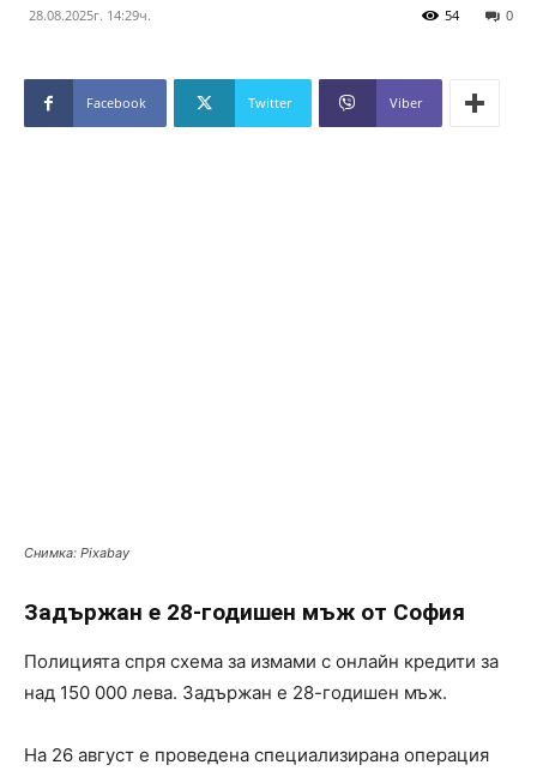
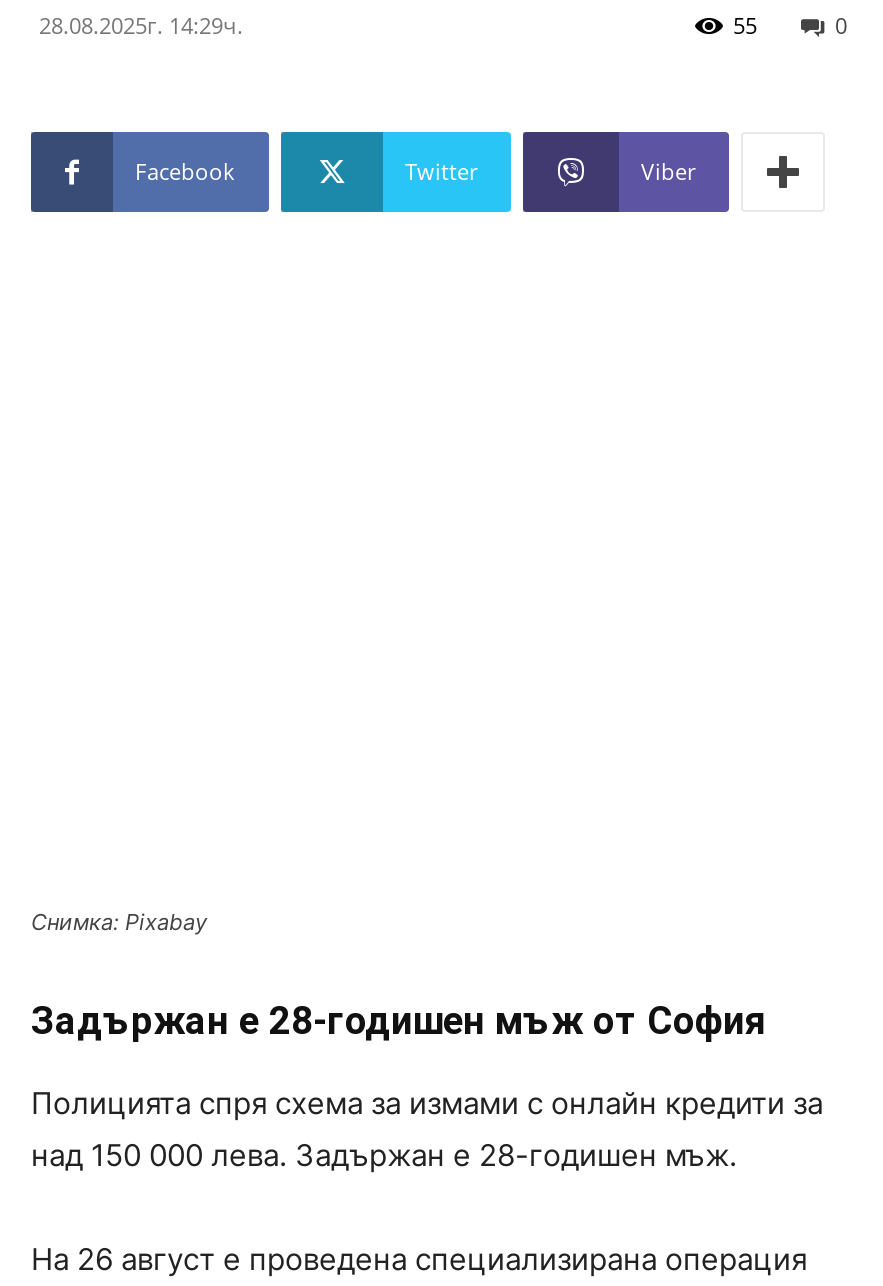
[445,6,459,24] 54 -> [733,10,757,40] 55

